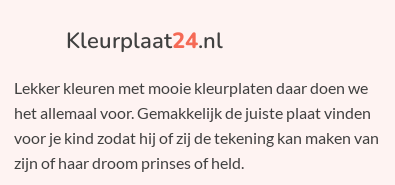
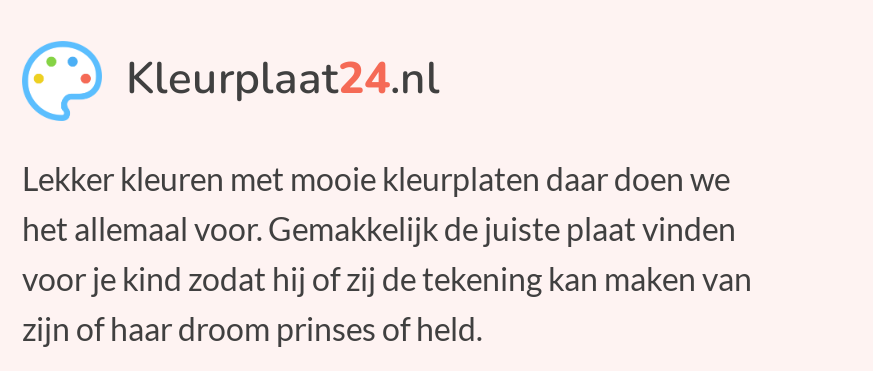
none -> [20,38,104,124] [image]

